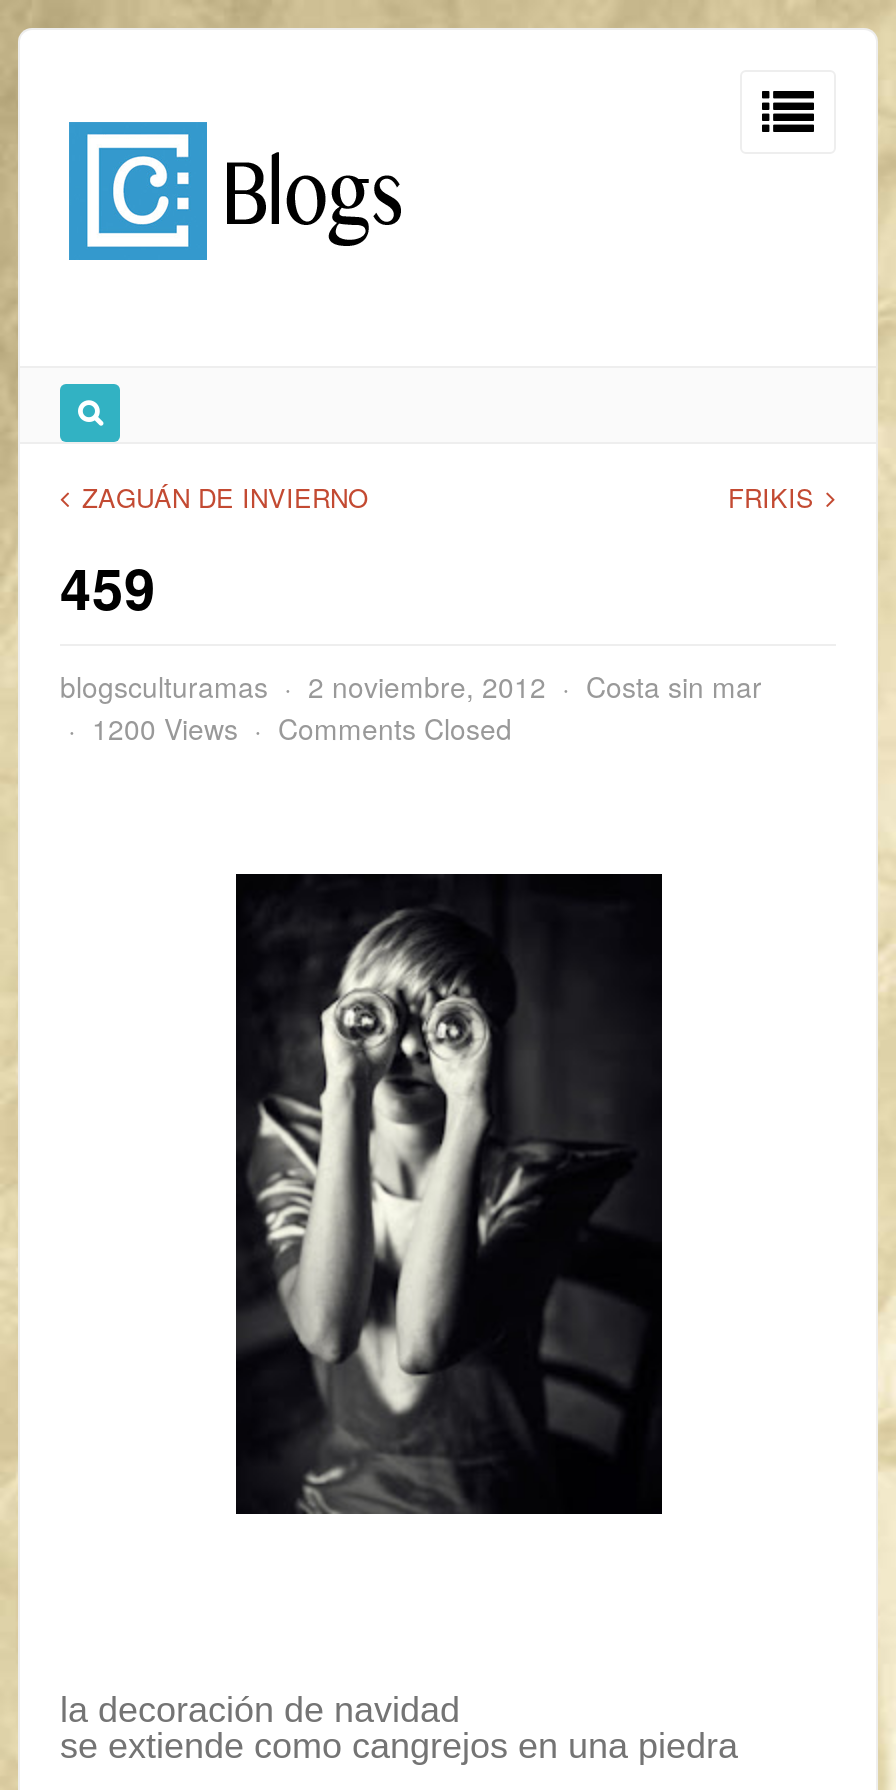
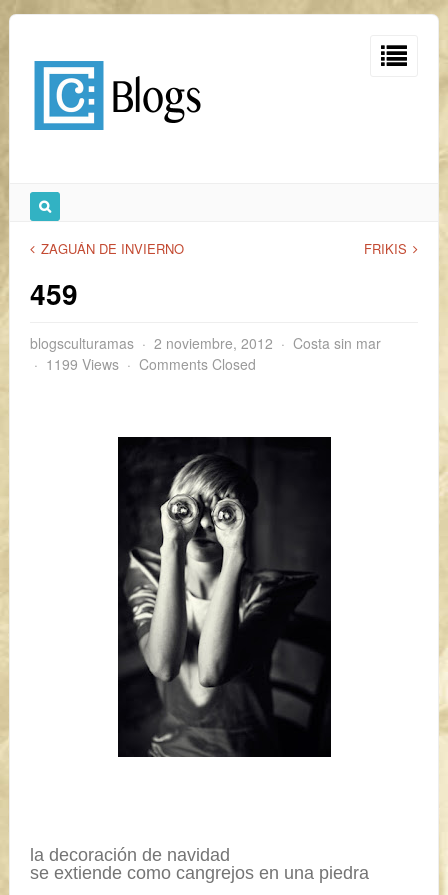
[92,708,512,748] 1200 Views Comments Closed -> [46,354,256,374] 1199 Views Comments Closed

